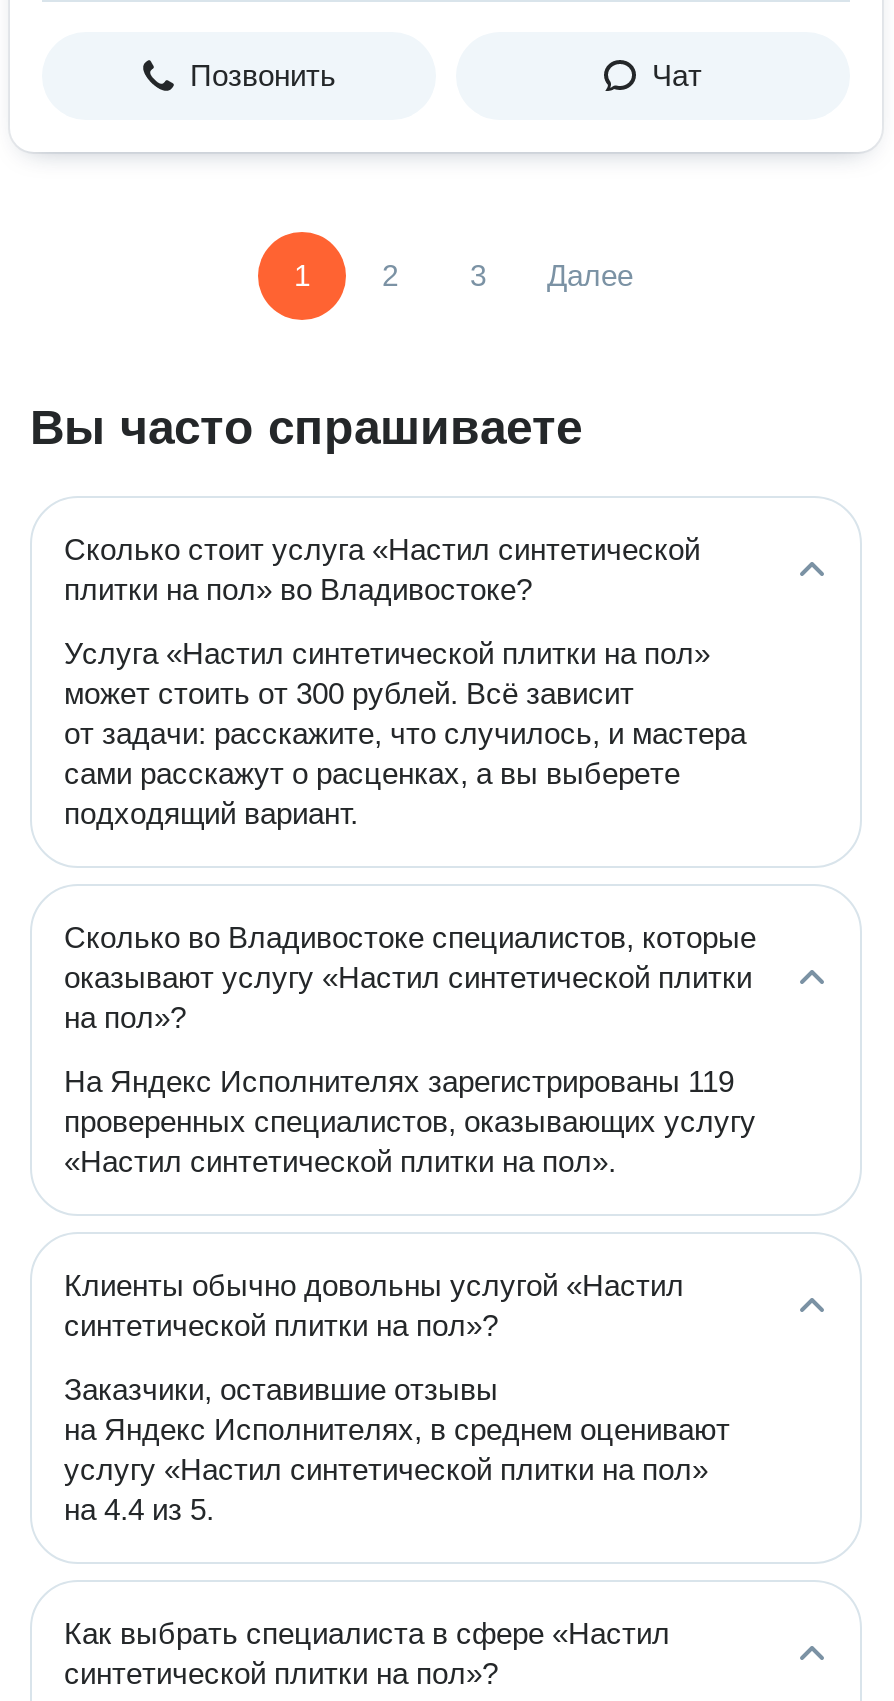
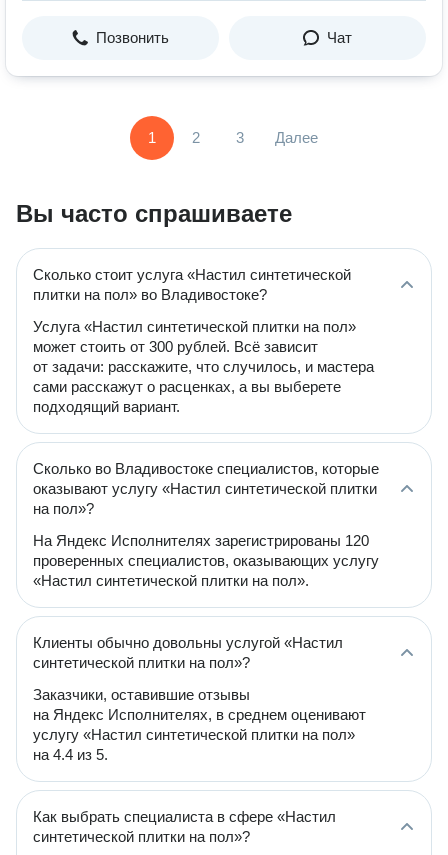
[64,1064,734,1098] На Яндекс Исполнителях зарегистрированы 119 -> [33,532,369,549] На Яндекс Исполнителях зарегистрированы 120

